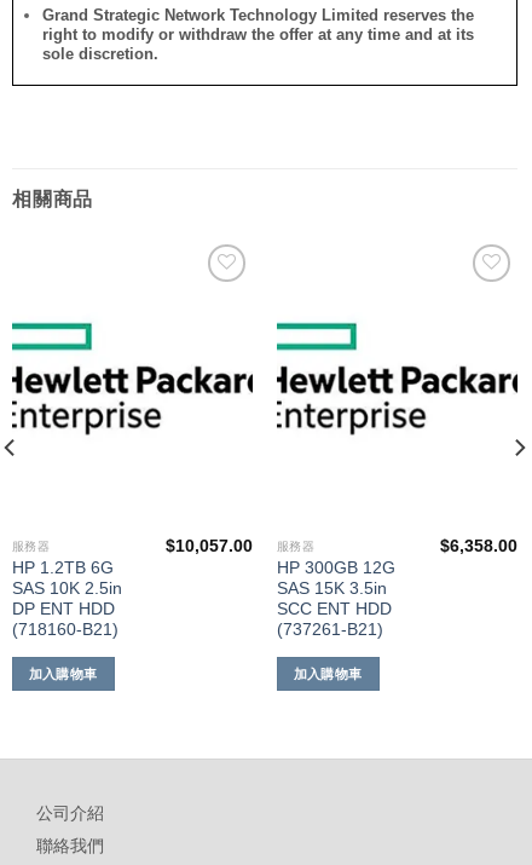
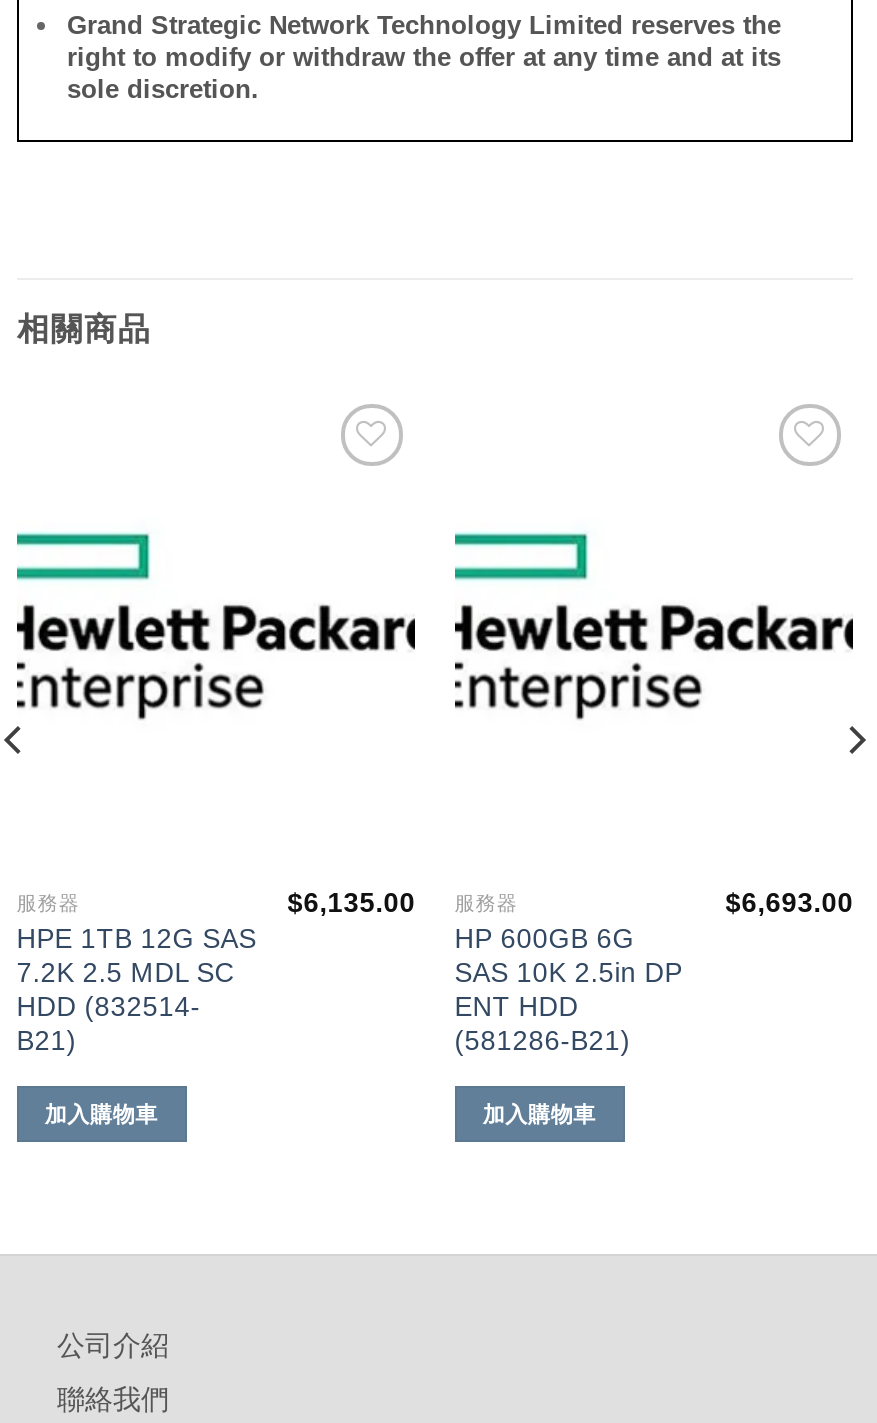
[166,538,315,556] $10,057.00 服務器 -> [287,889,518,919] $6,135.00 服務器
[440,538,518,556] $6,358.00 -> [725,889,853,919] $6,693.00
[12,559,122,639] HP 1.2TB 6G | SAS 10K 2.5in | DP ENT HDD | (718160-B21) -> [17,924,257,1056] HPE 1TB 12G SAS | 7.2K 2.5 MDL SC | HDD (832514- | B21)
[277,559,395,639] HP 300GB 12G | SAS 15K 3.5in | SCC ENT HDD | (737261-B21) -> [455,924,683,1056] HP 600GB 6G | SAS 10K 2.5in DP | ENT HDD | (581286-B21)

